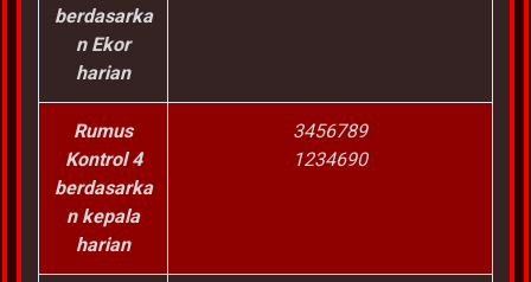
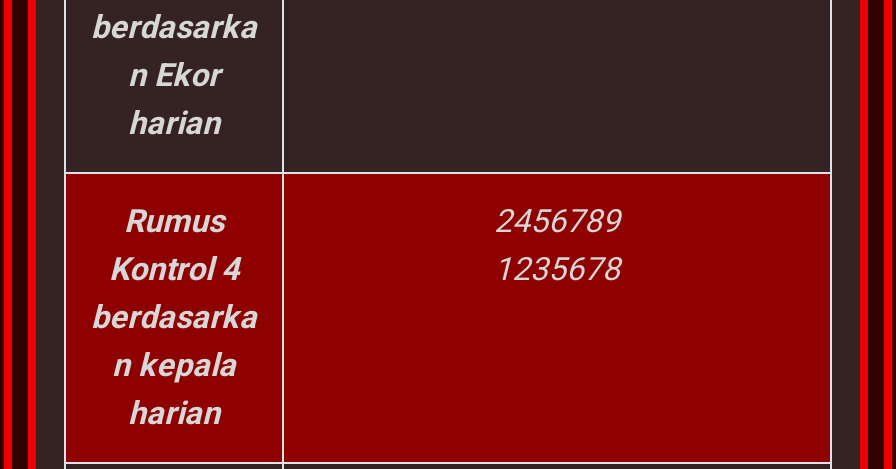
[293,120,367,142] 3456789 -> [494,202,620,240] 2456789
[293,148,367,171] 1234690 -> [494,250,620,288] 1235678

